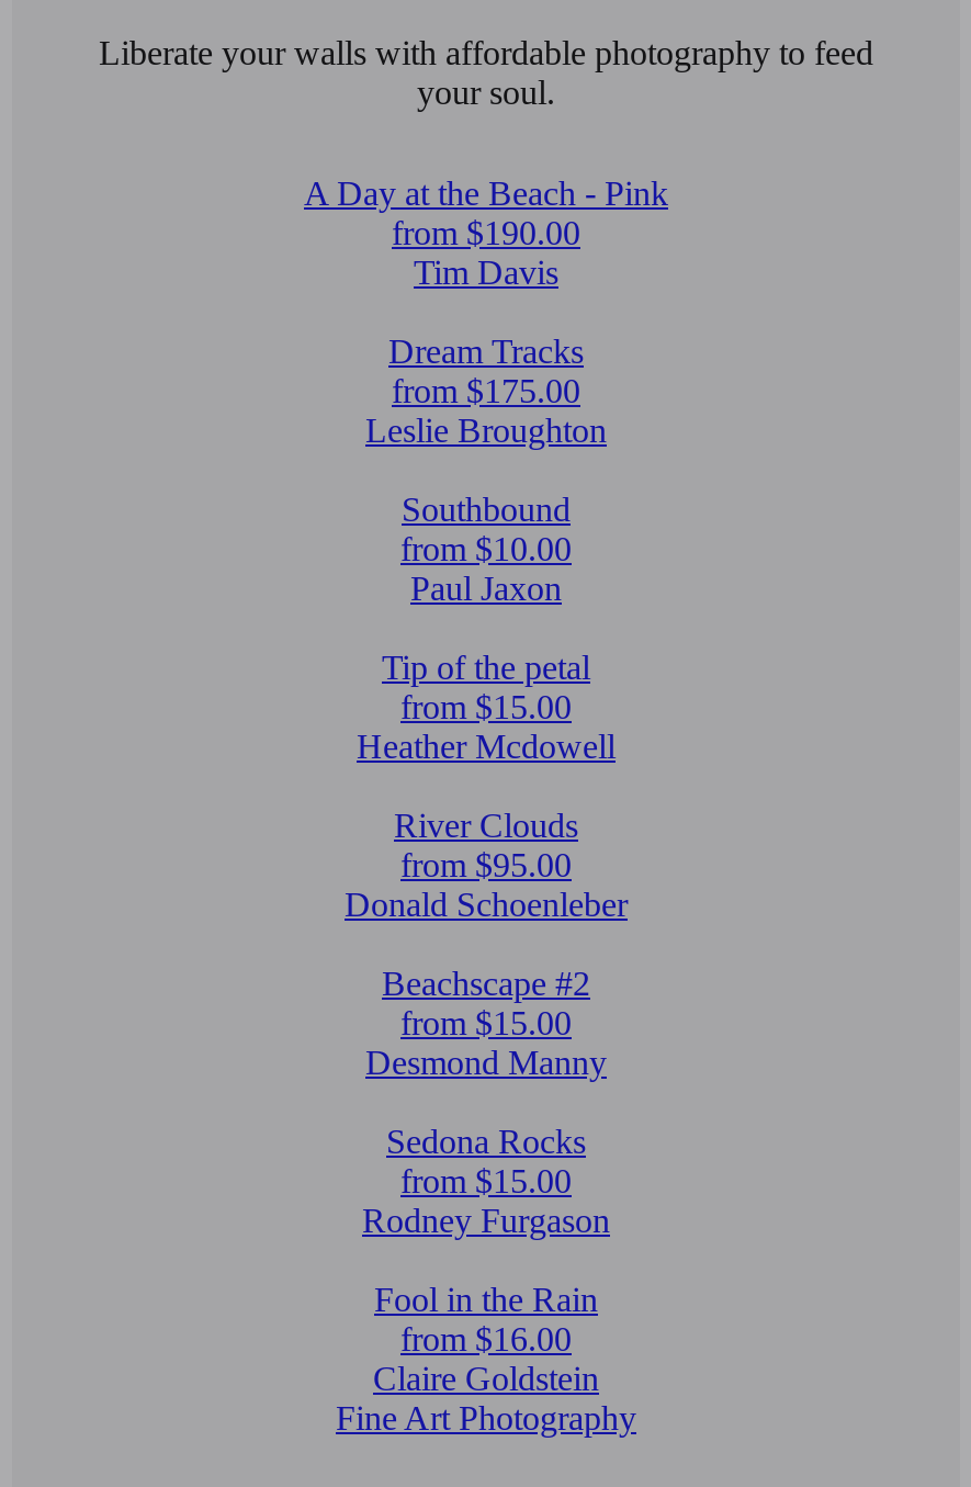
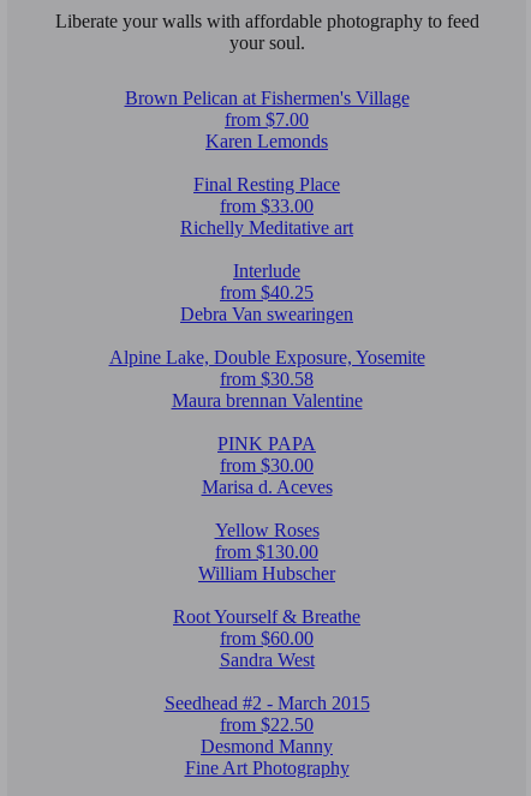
[304,174,668,1041] A Day at the Beach - Pink | from $190.00 | Tim Davis | Dream Tracks | from $175.00 | Leslie Broughton | Southbound | from $10.00 | Paul Jaxon | Tip of the petal | from $15.00 | Heather Mcdowell | River Clouds | from $95.00 | Donald Schoenleber | Beachscape #2 | from $15.00 -> [109,87,425,735] Brown Pelican at Fishermen's Village | from $7.00 | Karen Lemonds | Final Resting Place | from $33.00 | Richelly Meditative art | Interlude | from $40.25 | Debra Van swearingen | Alpine Lake, Double Exposure, Yosemite | from $30.58 | Maura brennan Valentine | PINK PAPA | from $30.00 | Marisa d. Aceves | Yellow Roses | from $130.00 | William Hubscher | Root Yourself & Breathe | from $60.00 | Sandra West | Seedhead #2 - March 2015 | from $22.50
moved [365,1043,607,1081] -> [201,736,333,756]: Desmond Manny
[362,1122,610,1397] Sedona Rocks | from $15.00 | Rodney Furgason | Fool in the Rain | from $16.00 | Claire Goldstein -> none

